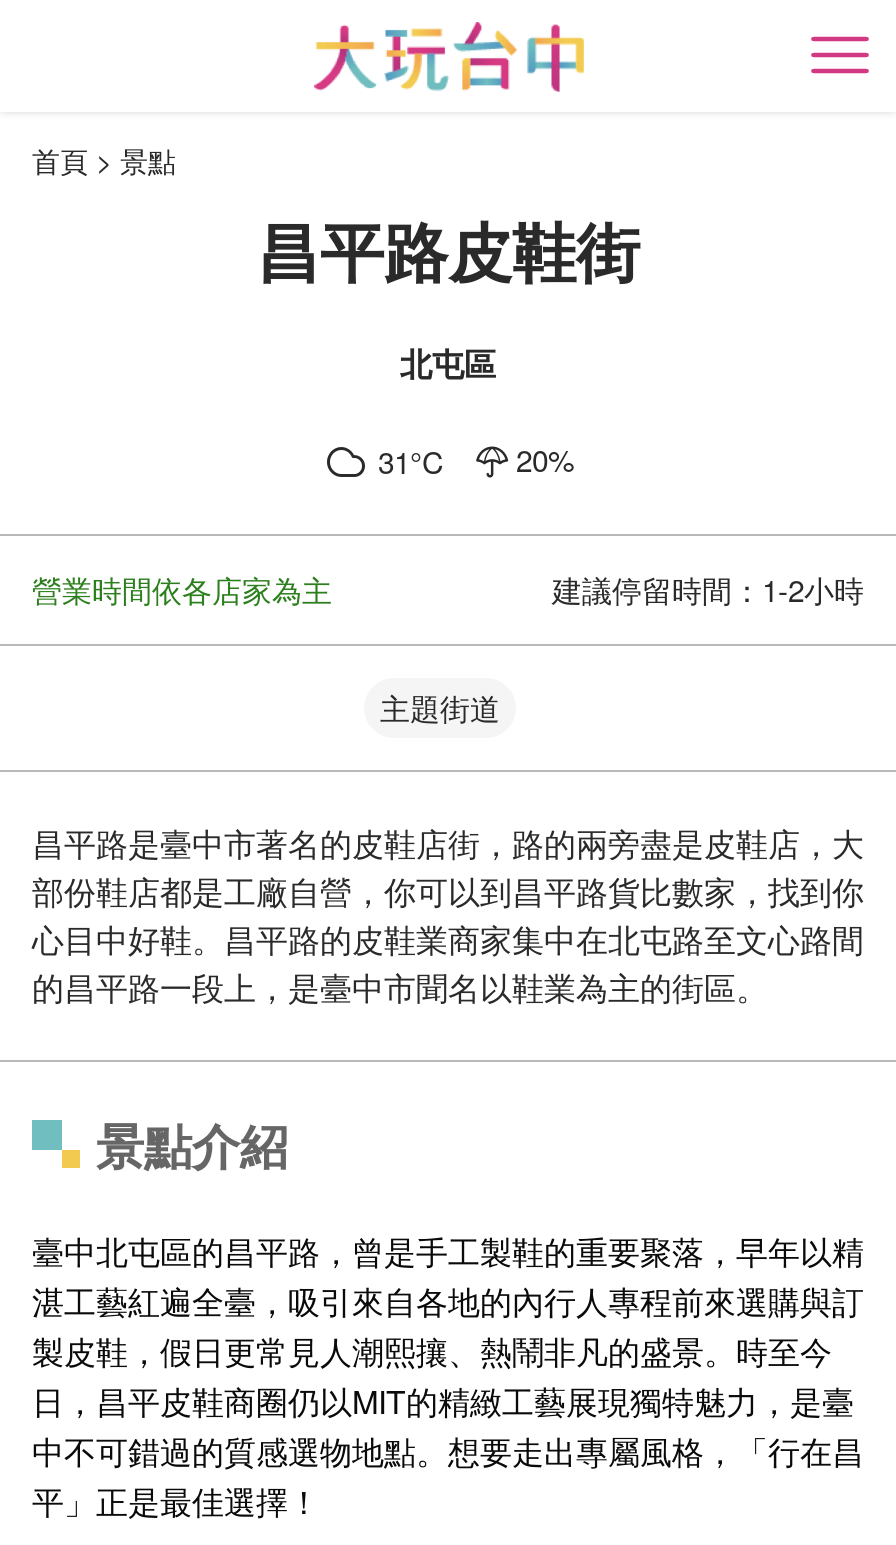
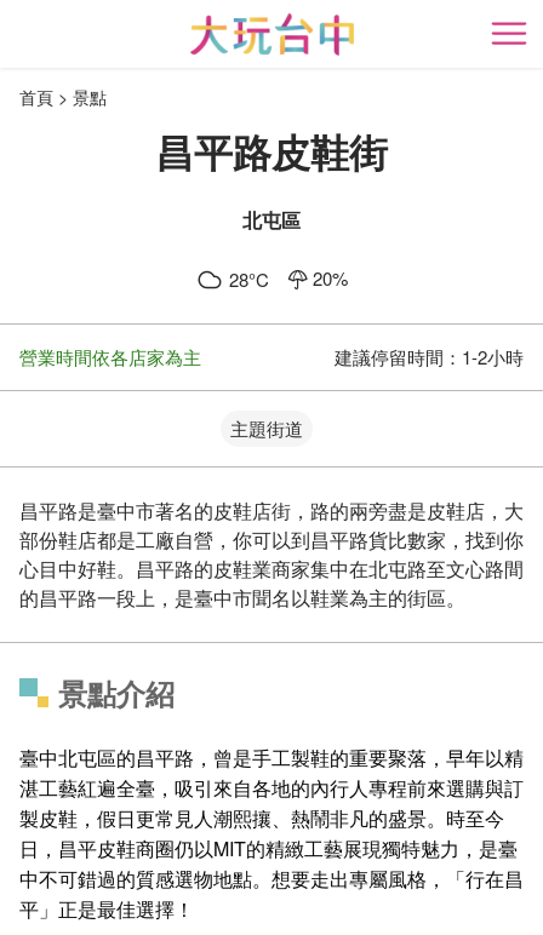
[378,438,574,482] 31°C 20% -> [229,265,348,292] 28°C 20%

